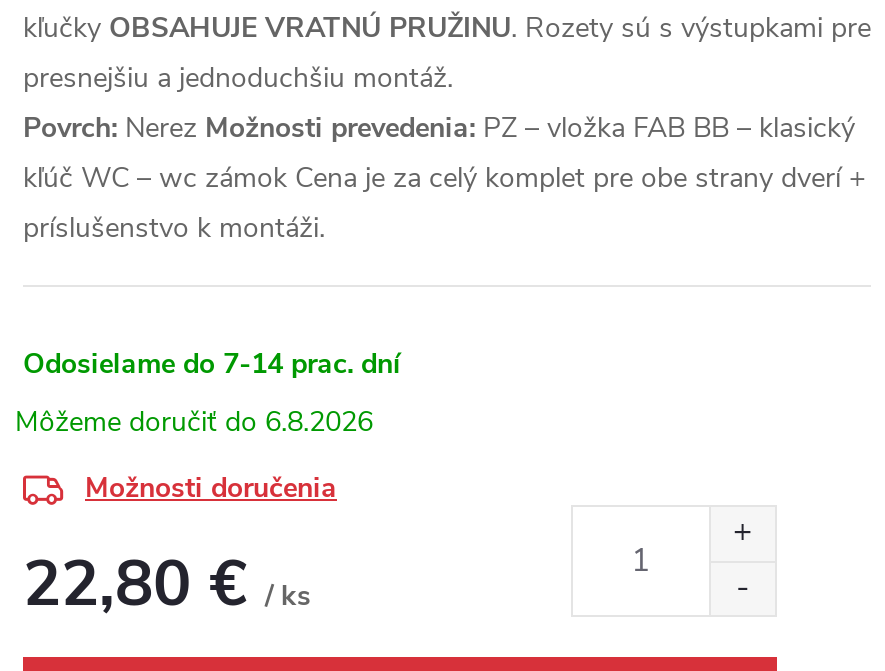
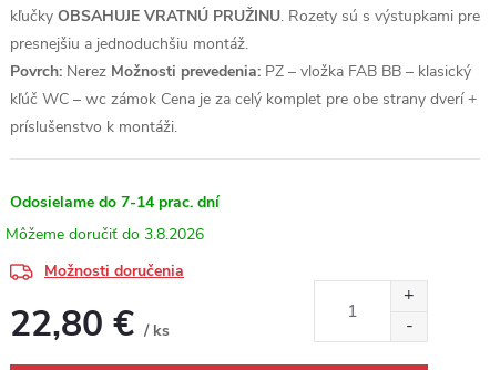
[265,403,373,441] 6.8.2026 -> [144,224,204,245] 3.8.2026

